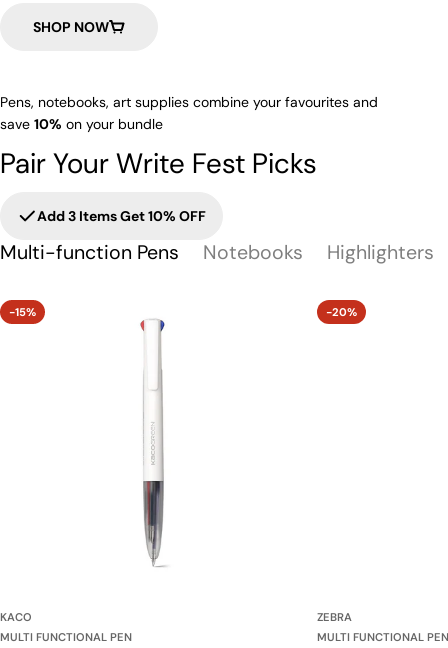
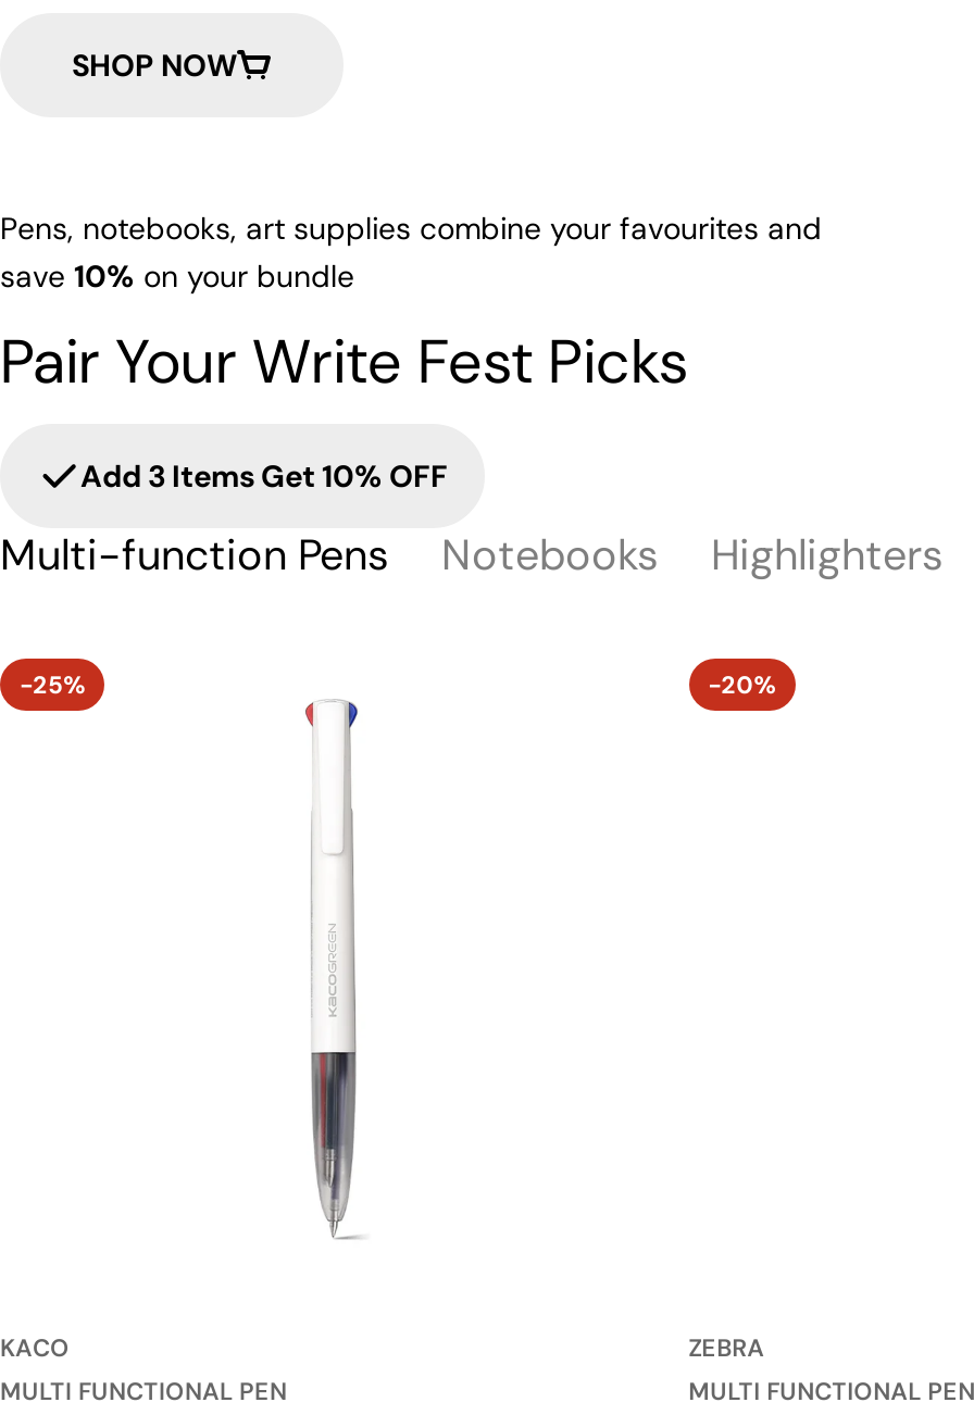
[9,305,36,319] -15% -> [20,669,85,700] -25%

